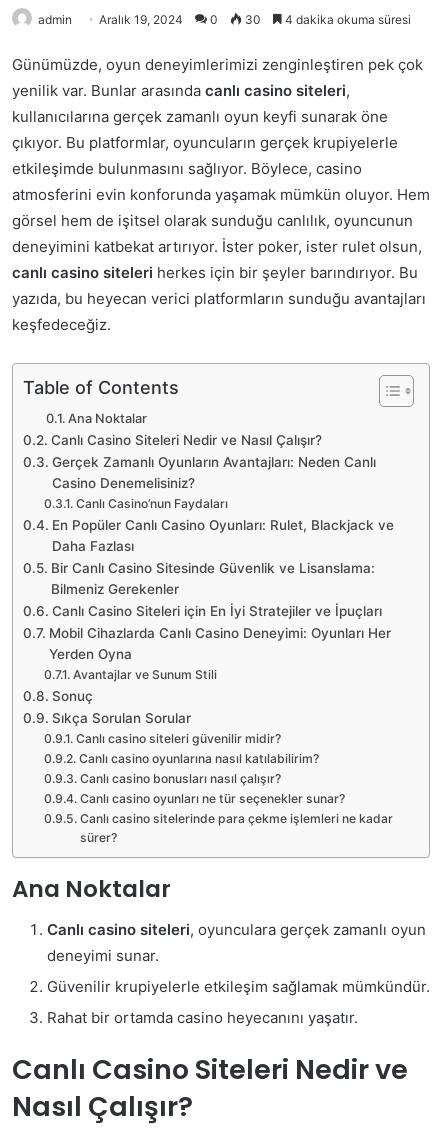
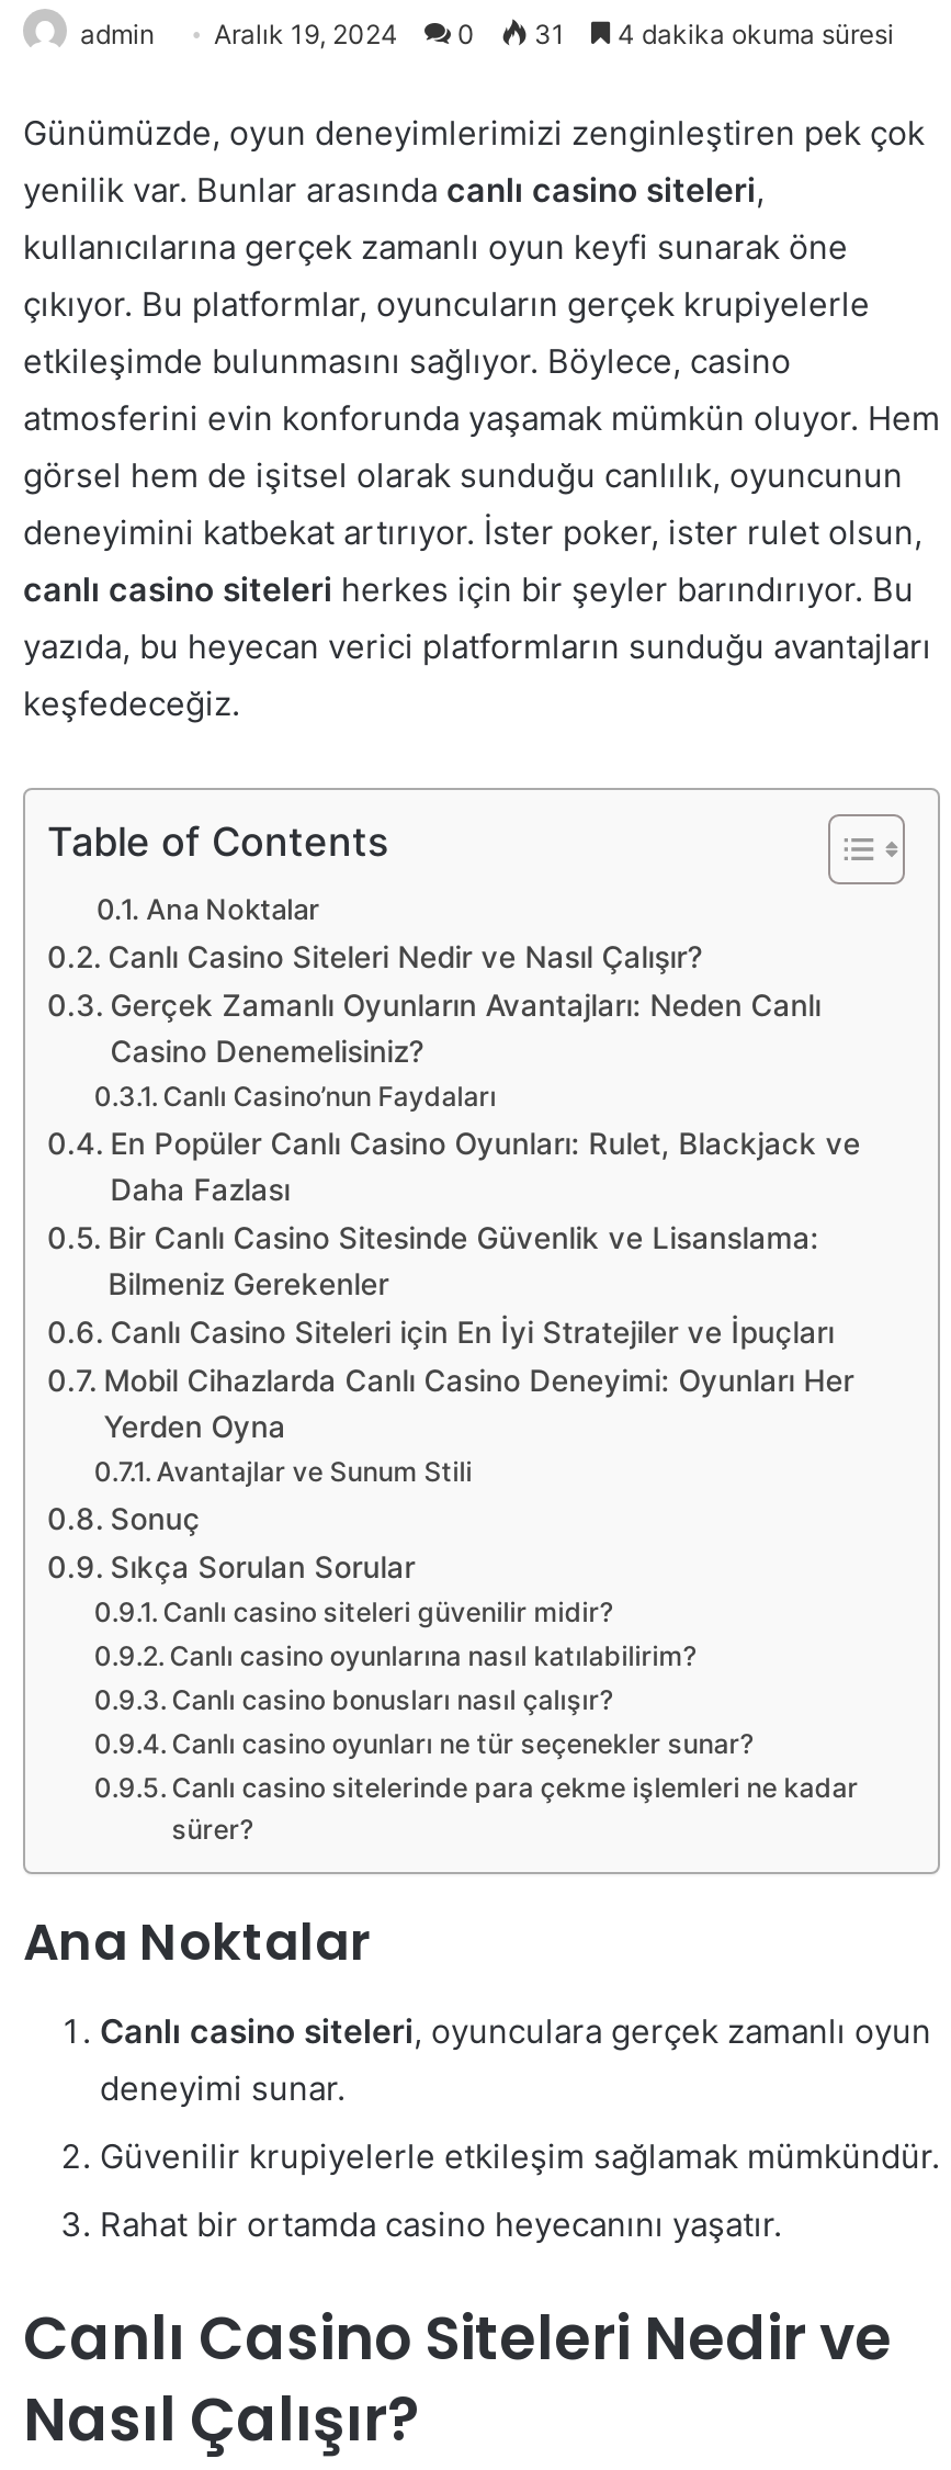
[38,12,411,27] admin Aralık 19, 2024 0 30 4 dakika okuma süresi -> [80,18,894,50] admin Aralık 19, 2024 0 31 4 dakika okuma süresi

